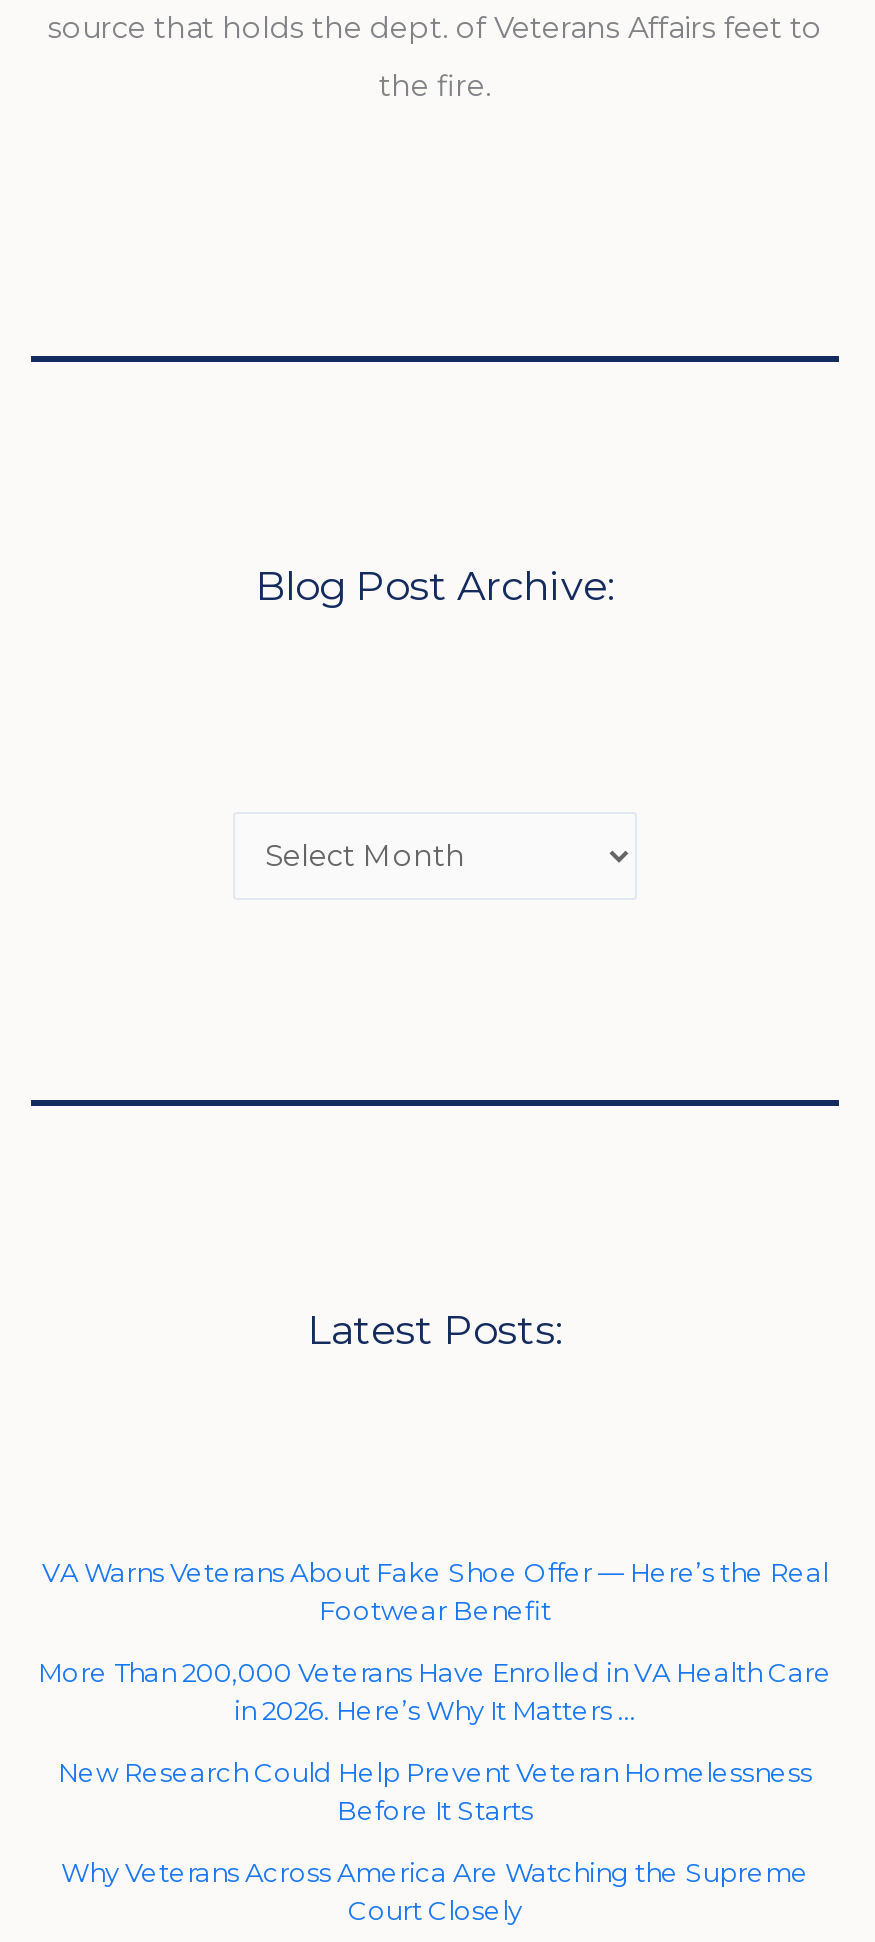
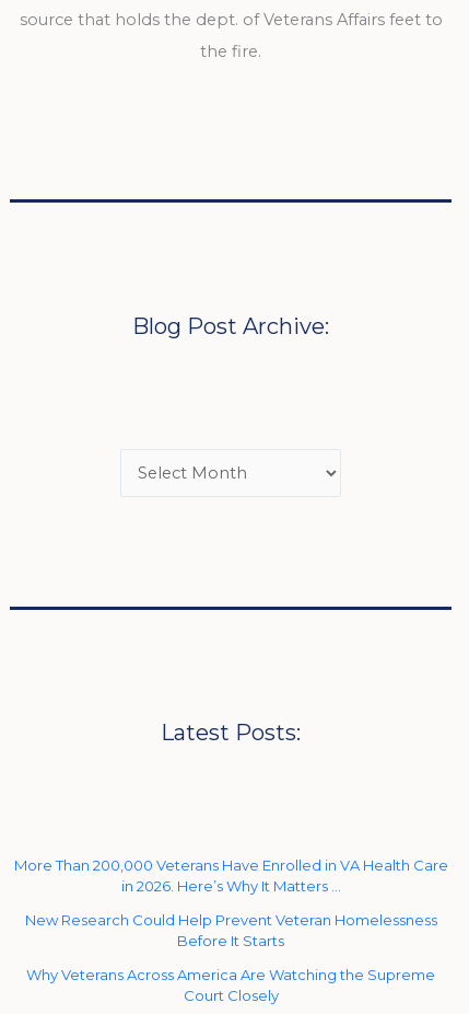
[42,1557,828,1627] VA Warns Veterans About Fake Shoe Offer — Here’s the Real | Footwear Benefit -> none

